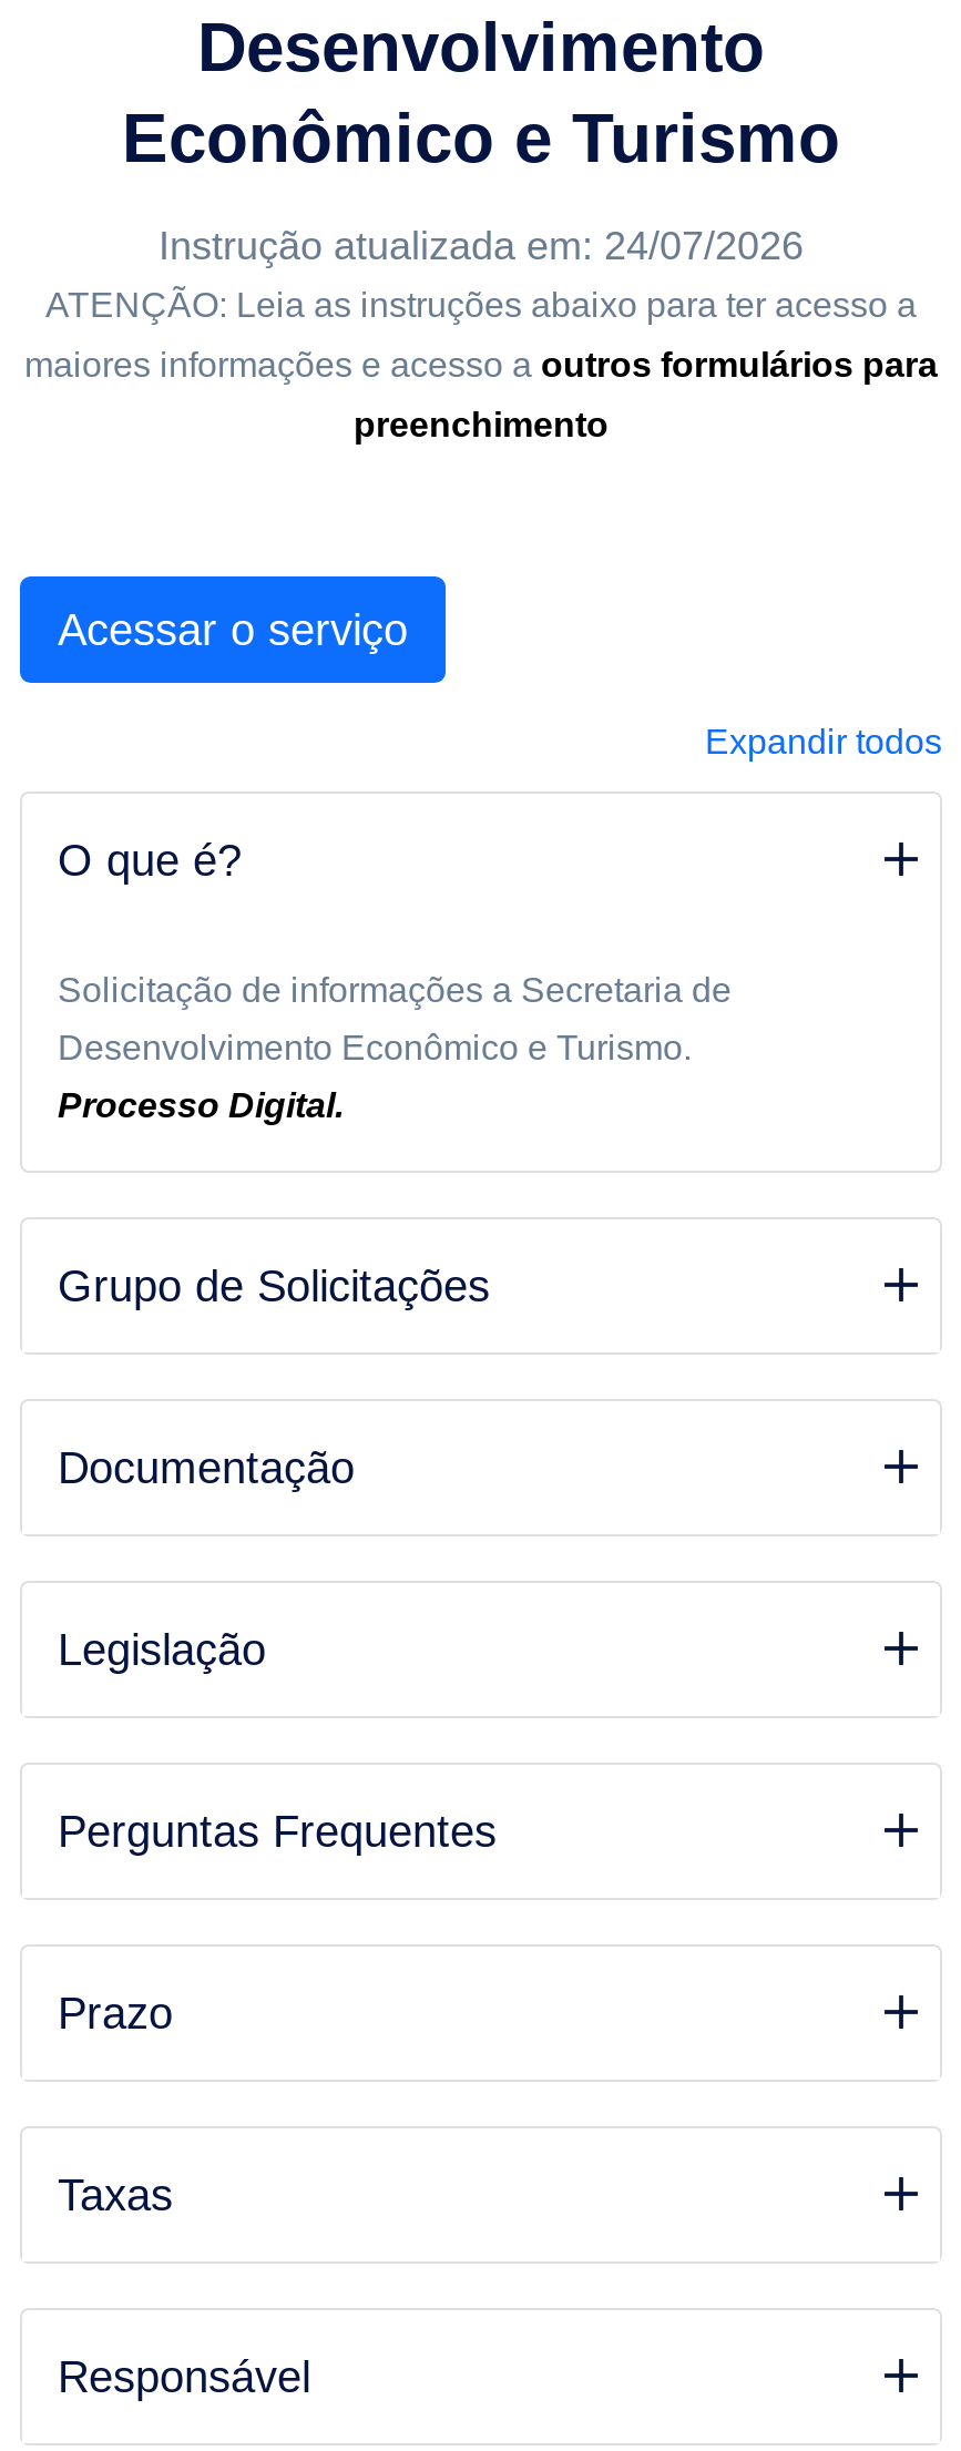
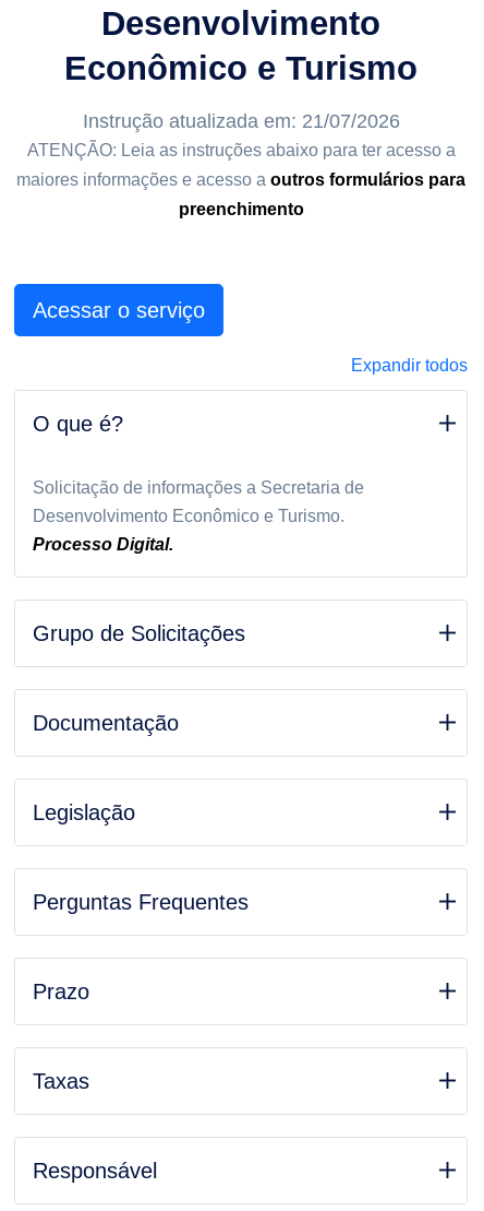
[159,225,804,269] Instrução atualizada em: 24/07/2026 -> [82,111,400,133] Instrução atualizada em: 21/07/2026

